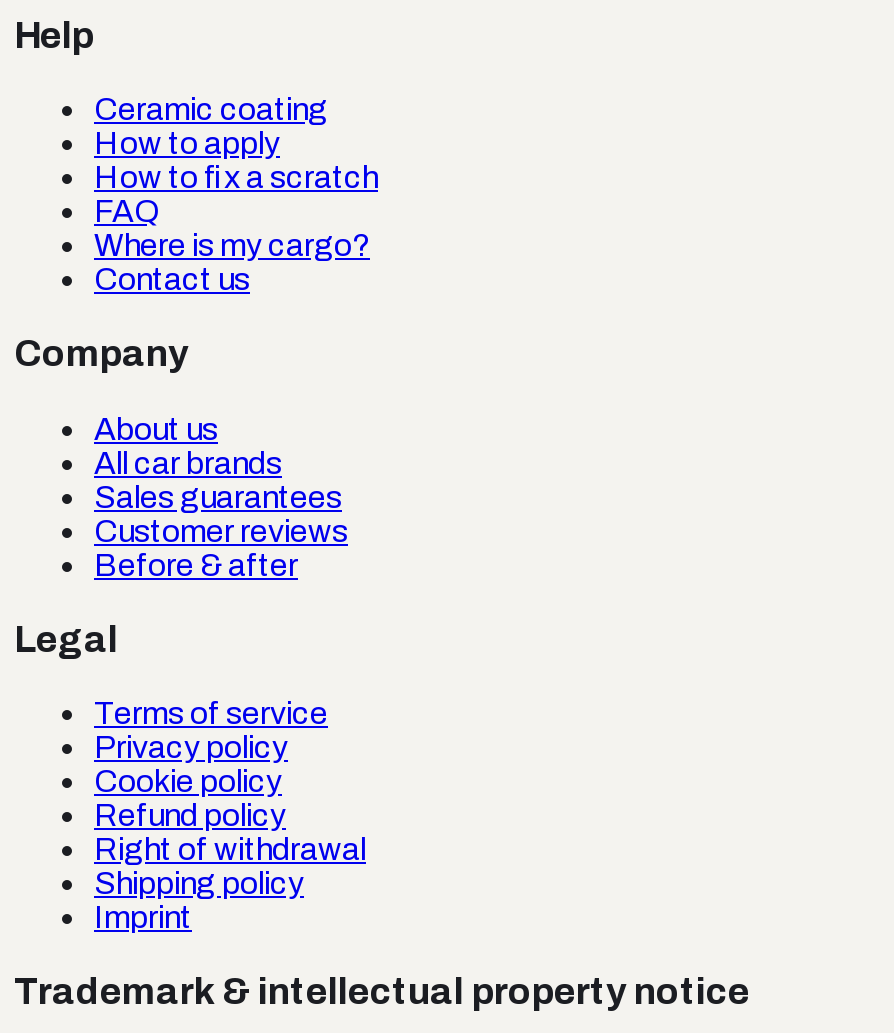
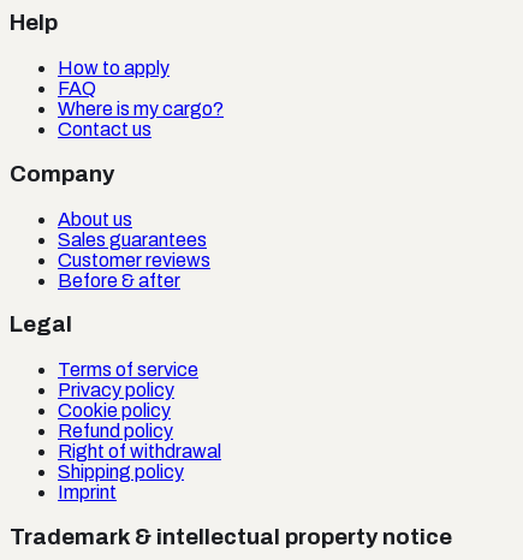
[94,92,328,126] Ceramic coating -> none
[94,160,378,194] How to fix a scratch -> none
[94,445,282,479] All car brands -> none

